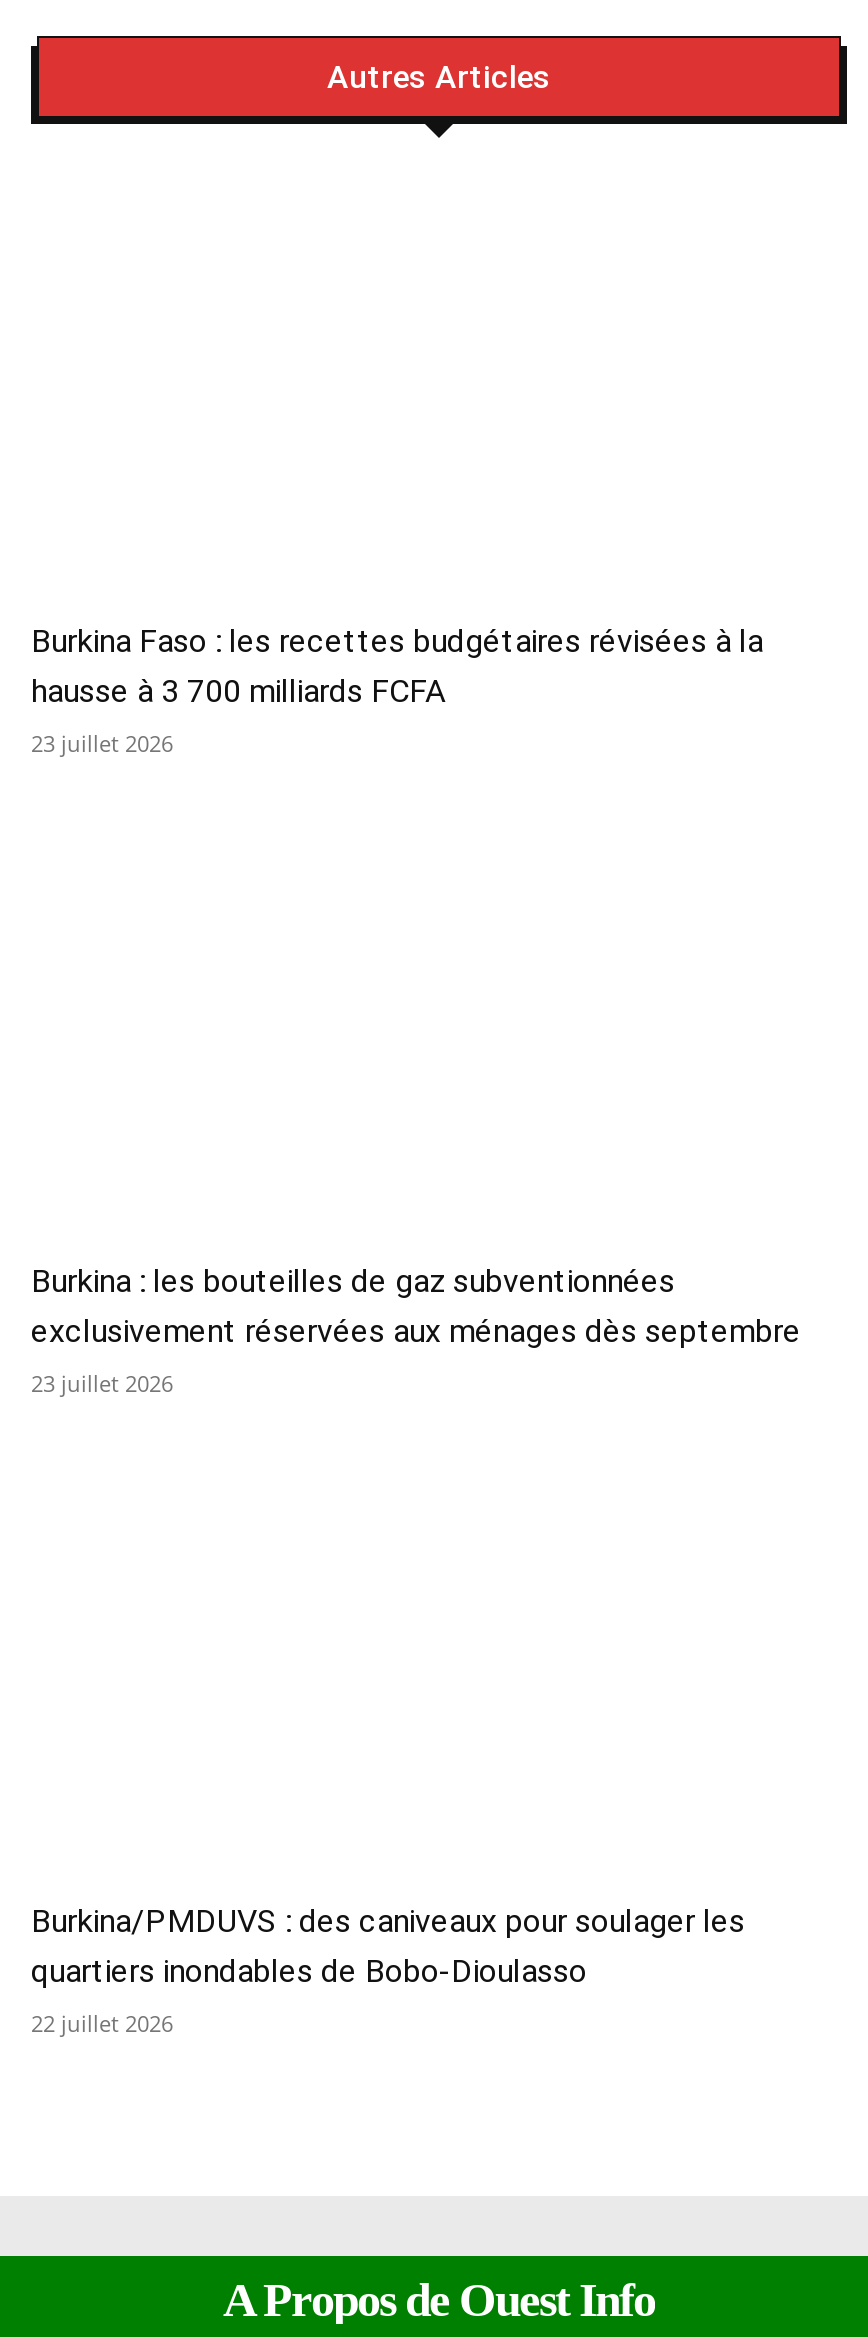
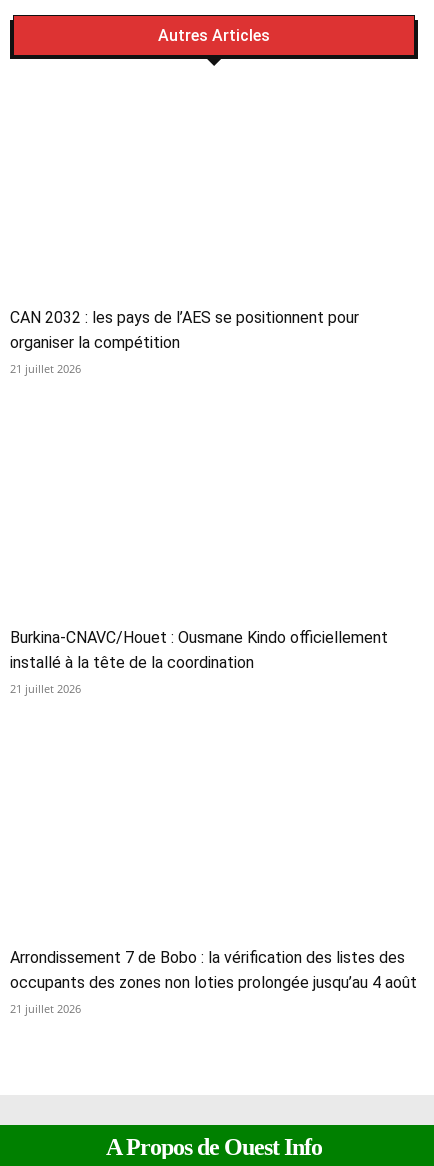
[31,622,763,710] Burkina Faso : les recettes budgétaires révisées à la | hausse à 3 700 milliards FCFA -> [10,308,359,352] CAN 2032 : les pays de l’AES se positionnent pour | organiser la compétition
[31,728,173,758] 23 juillet 2026 -> [10,361,81,376] 21 juillet 2026
[31,1262,801,1350] Burkina : les bouteilles de gaz subventionnées | exclusivement réservées aux ménages dès septembre -> [10,628,388,672] Burkina-CNAVC/Houet : Ousmane Kindo officiellement | installé à la tête de la coordination
[31,1368,173,1398] 23 juillet 2026 -> [10,681,81,696] 21 juillet 2026
[31,1902,745,1990] Burkina/PMDUVS : des caniveaux pour soulager les | quartiers inondables de Bobo-Dioulasso -> [10,948,417,992] Arrondissement 7 de Bobo : la vérification des listes des | occupants des zones non loties prolongée jusqu’au 4 août
[31,2008,173,2038] 22 juillet 2026 -> [10,1001,81,1016] 21 juillet 2026

